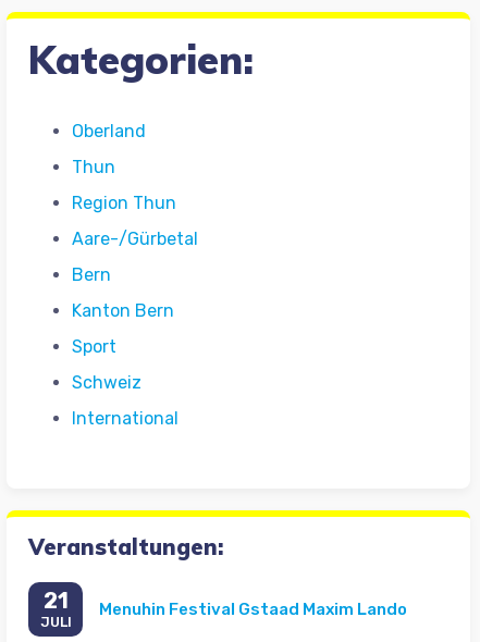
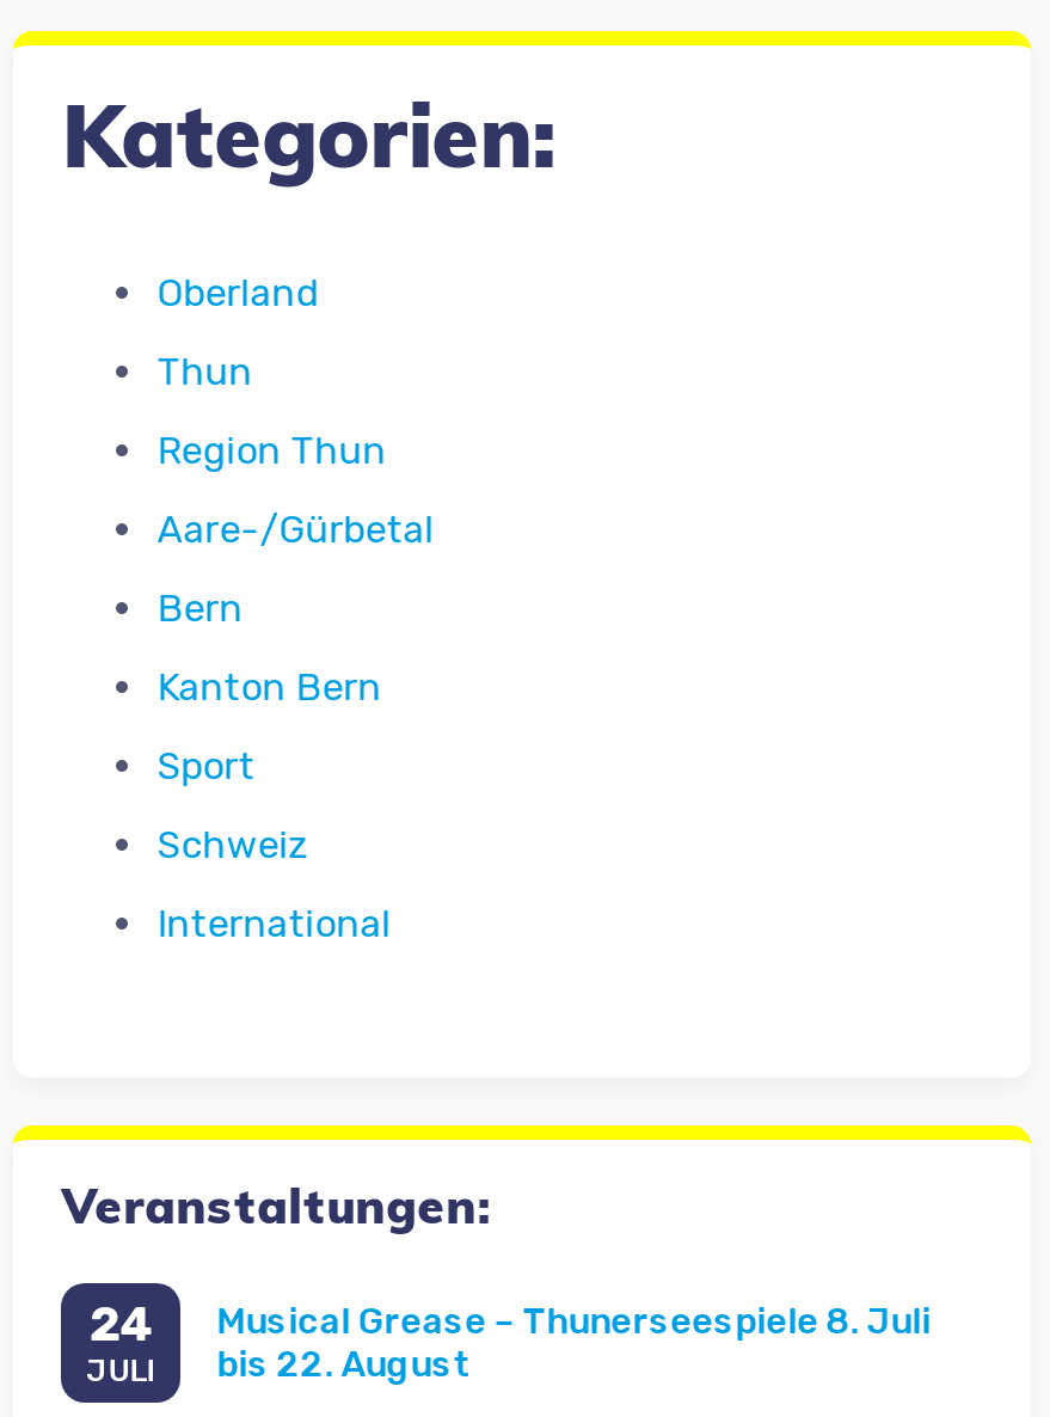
[43,588,68,614] 21 -> [89,1296,153,1354] 24
[99,600,407,619] Menuhin Festival Gstaad Maxim Lando -> [217,1300,931,1386] Musical Grease – Thunerseespiele 8. Juli | bis 22. August

